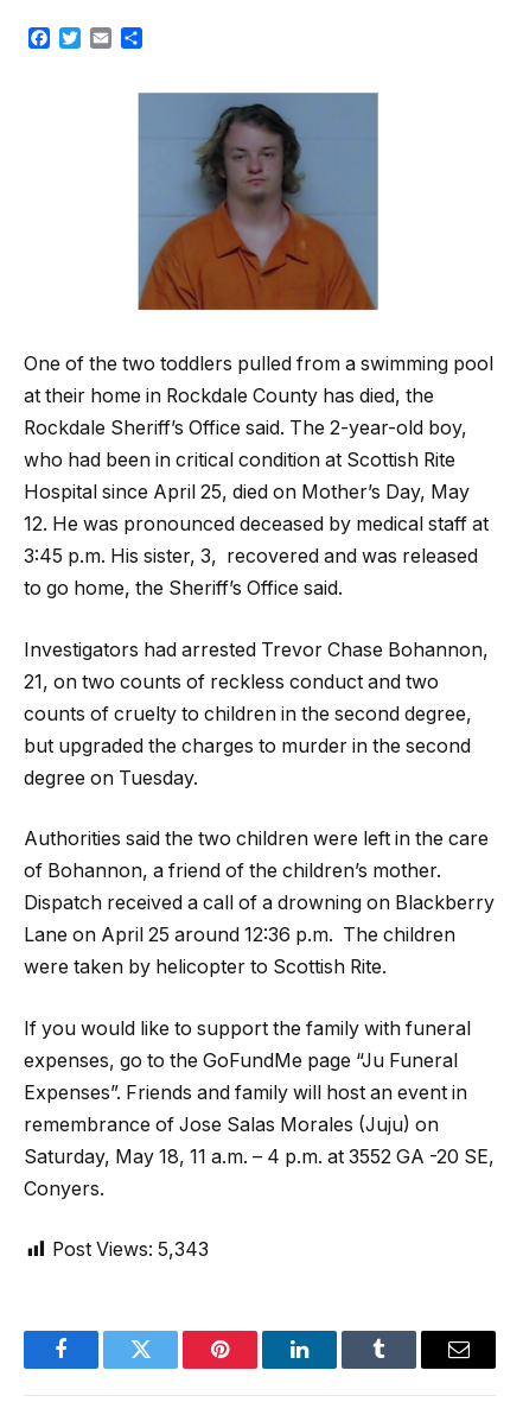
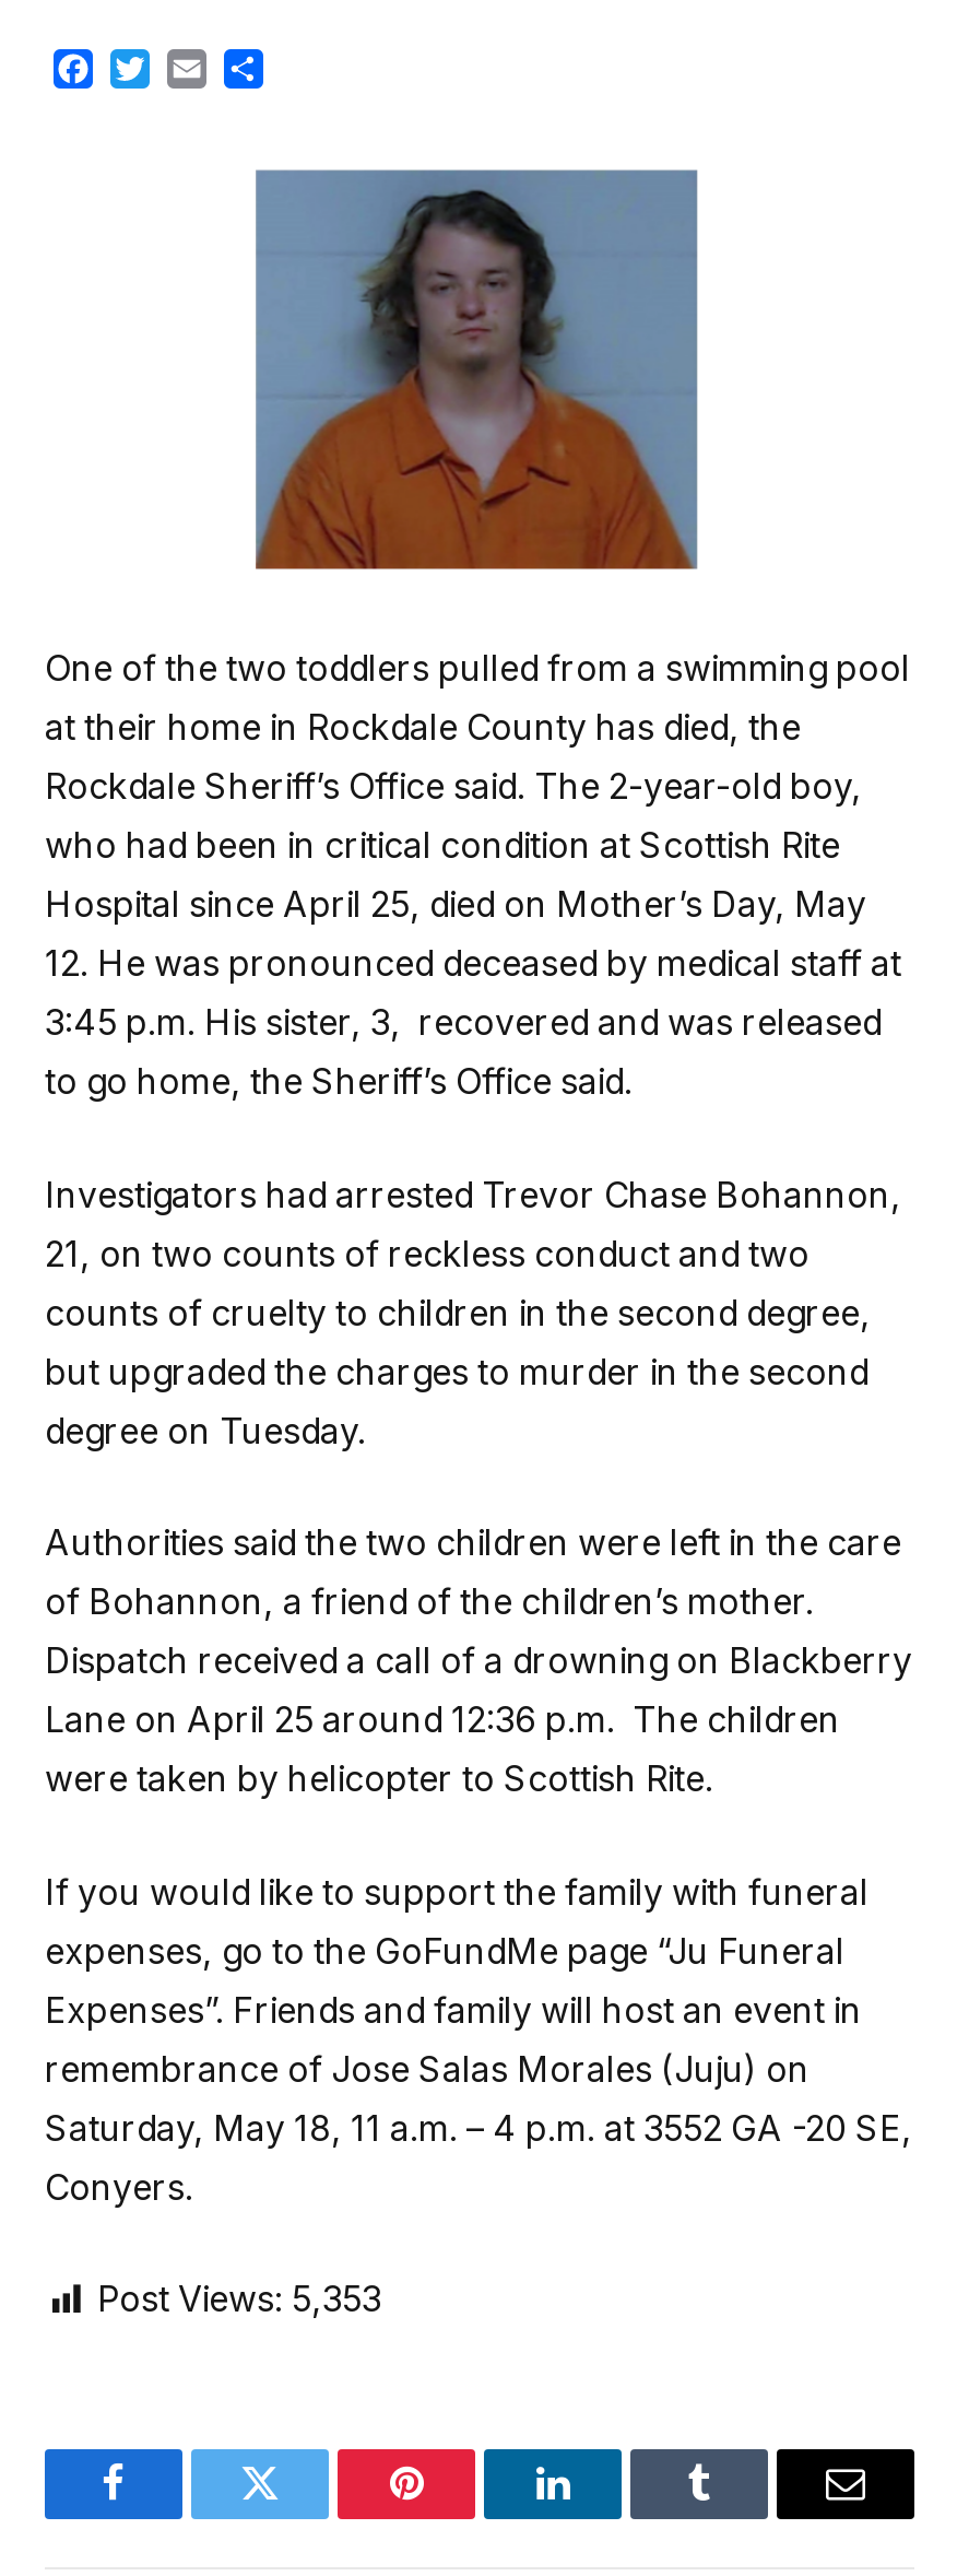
[52,1239,209,1261] Post Views: 5,343 -> [97,2280,381,2321] Post Views: 5,353

